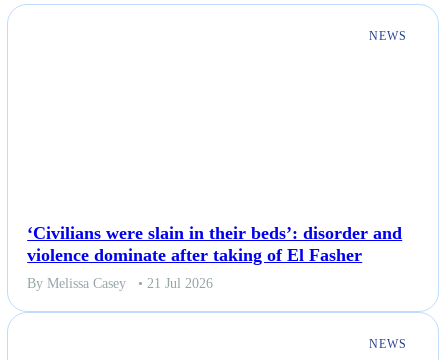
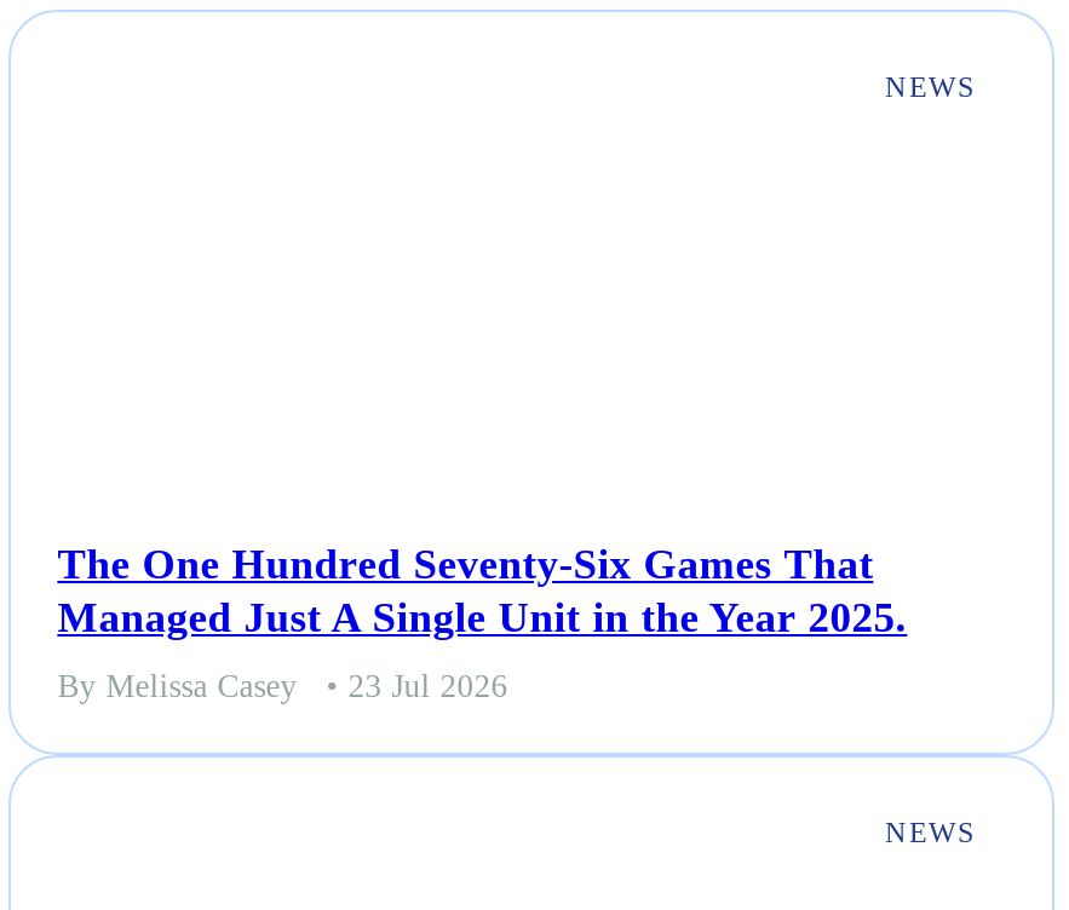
[27,223,402,265] ‘Civilians were slain in their beds’: disorder and | violence dominate after taking of El Fasher -> [57,539,907,641] The One Hundred Seventy-Six Games That | Managed Just A Single Unit in the Year 2025.
[27,276,213,291] By Melissa Casey • 21 Jul 2026 -> [57,667,508,704] By Melissa Casey • 23 Jul 2026

